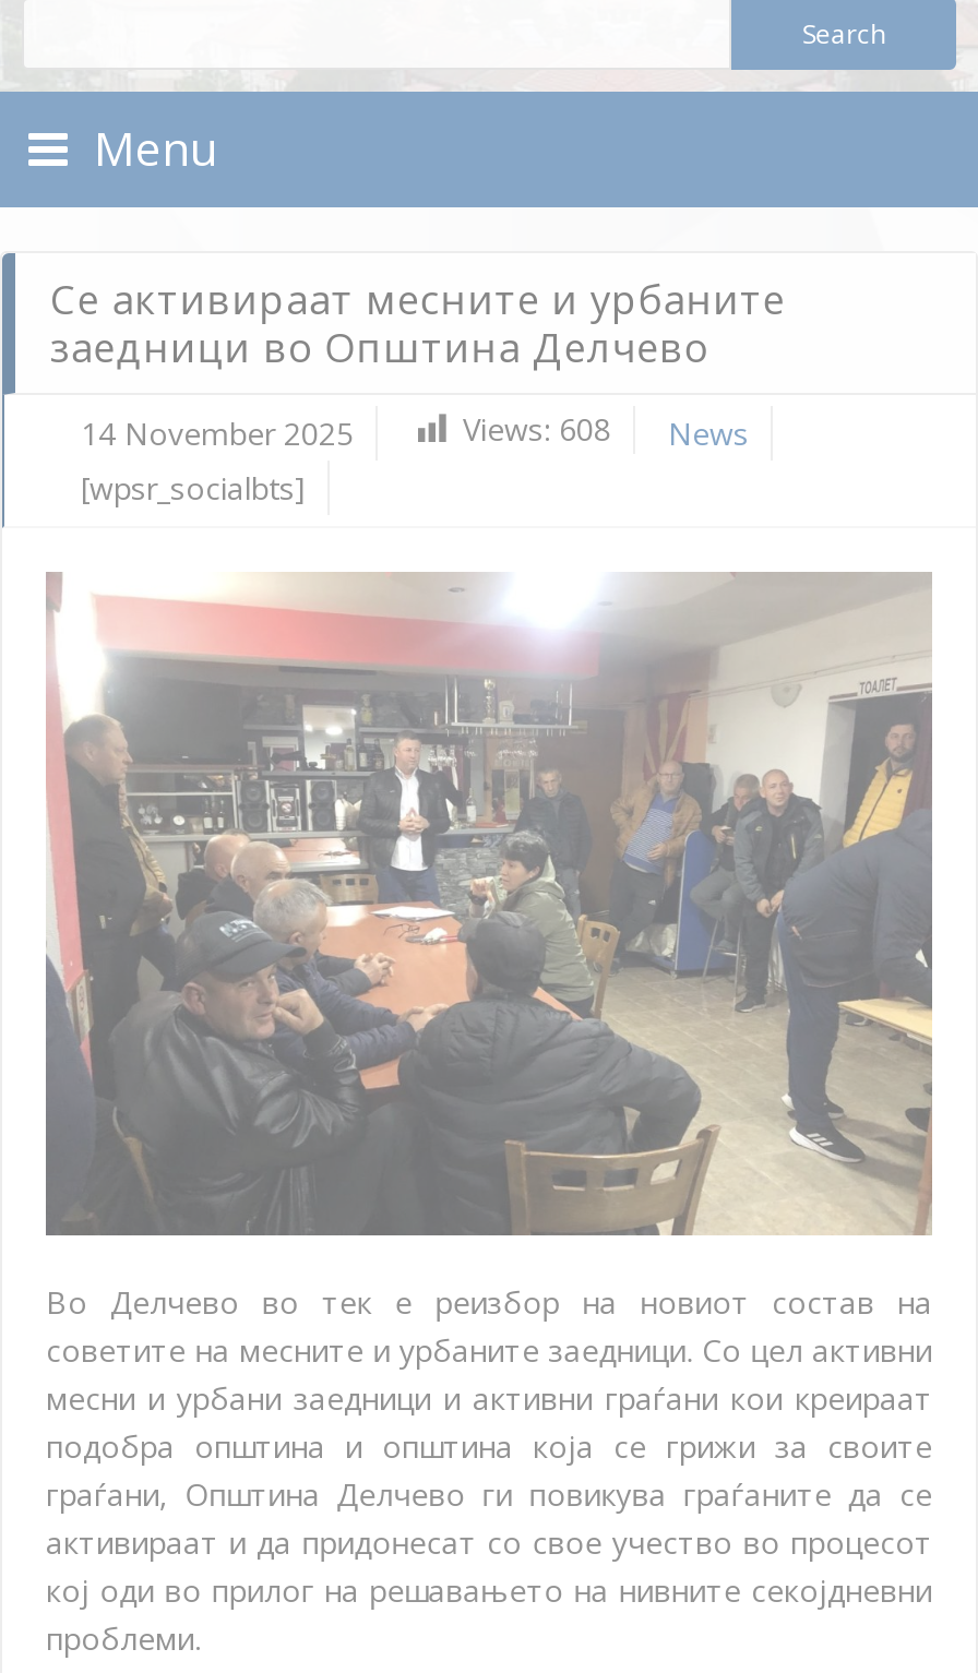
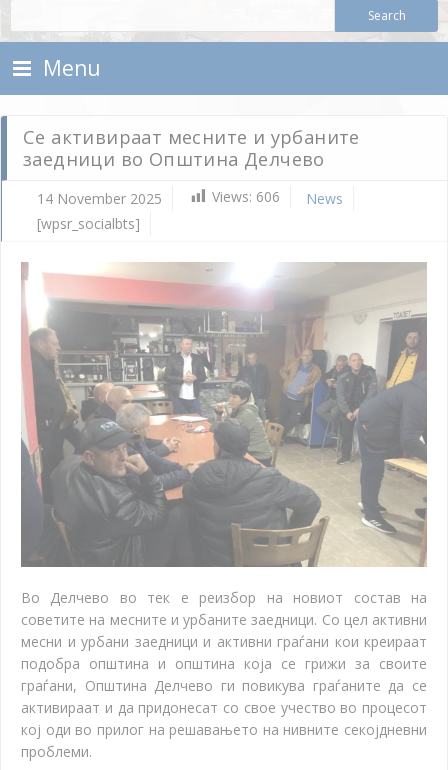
[463,408,749,454] Views: 608 News -> [212,187,343,208] Views: 606 News

